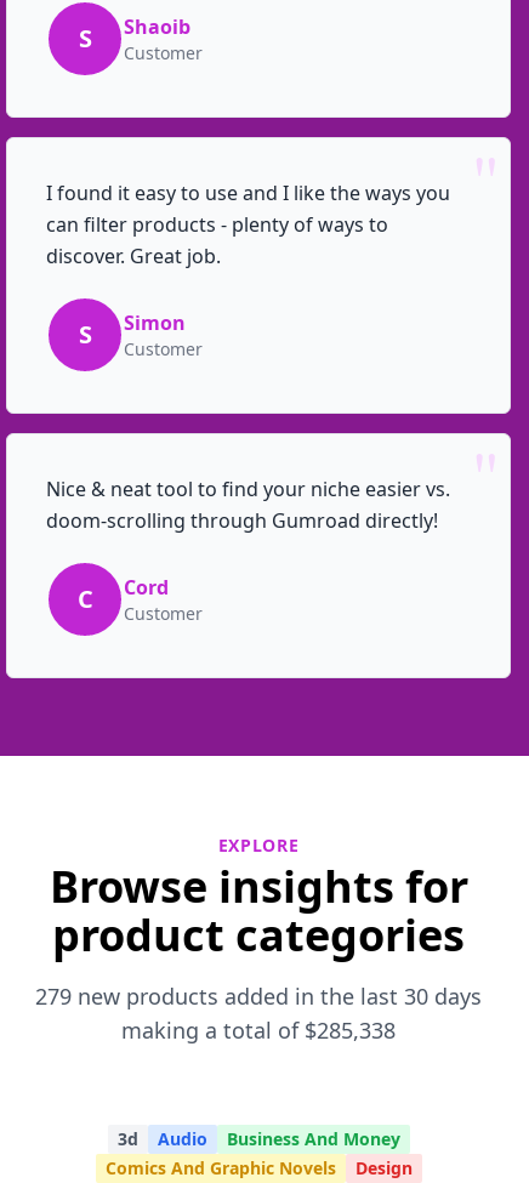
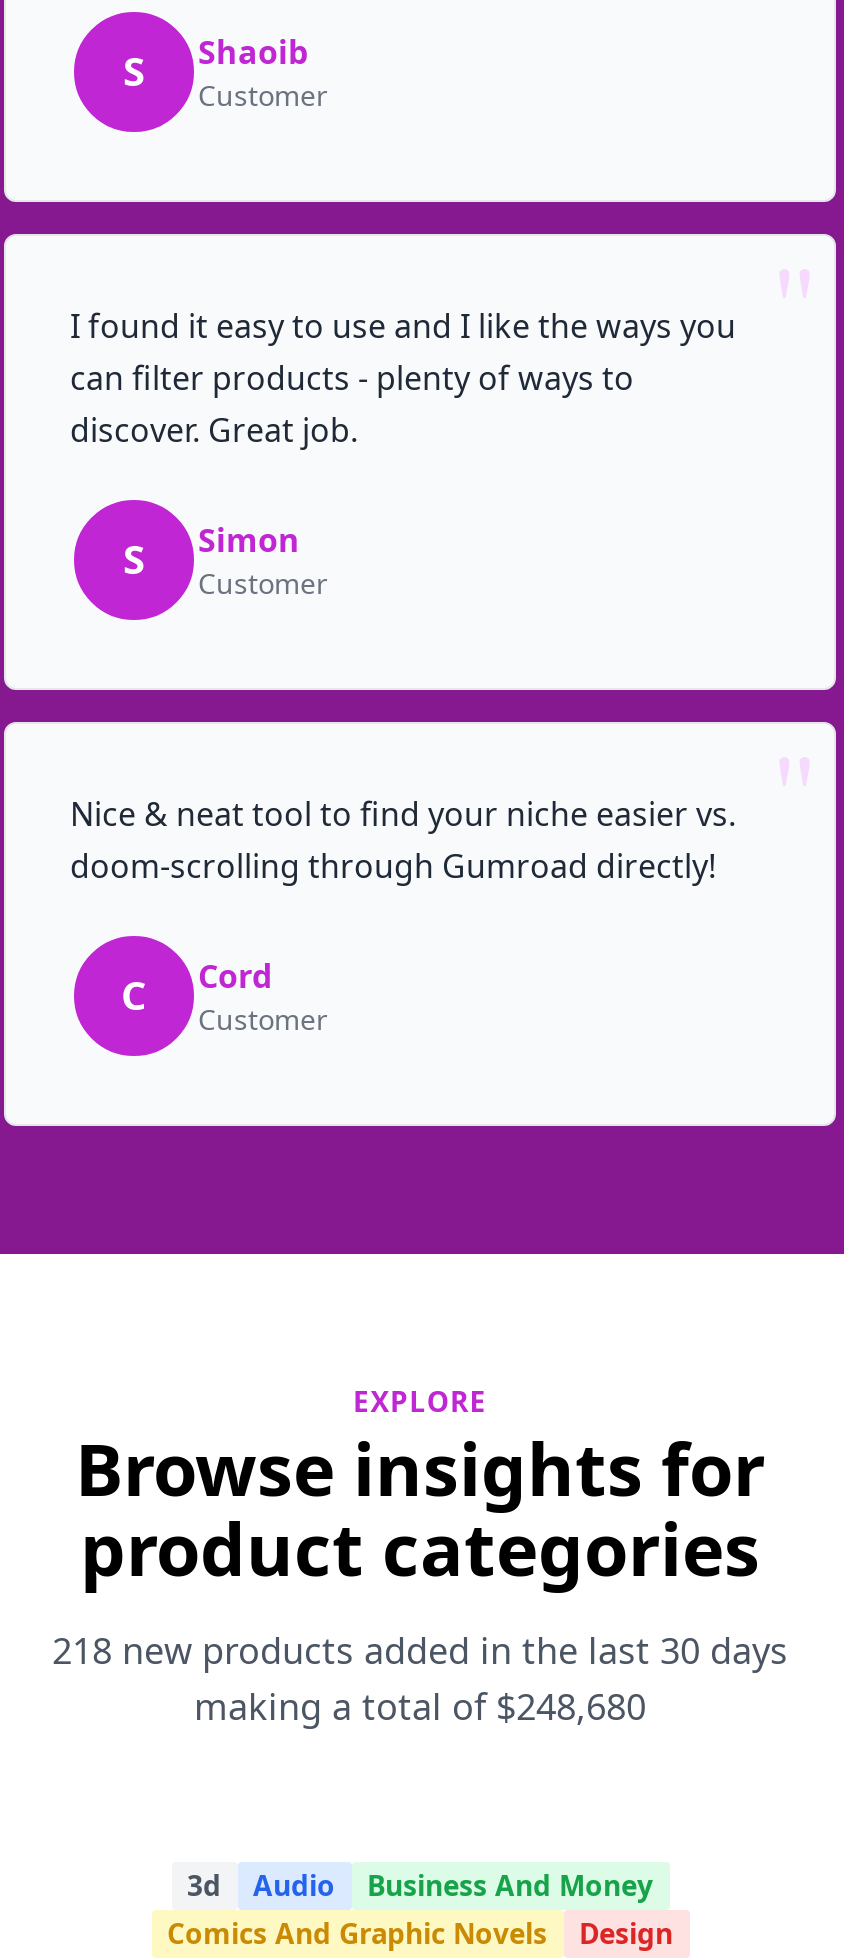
[35,982,482,1011] 279 new products added in the last 30 days -> [52,1626,788,1674] 218 new products added in the last 30 days
[121,1016,396,1045] making a total of $285,338 -> [194,1682,646,1730] making a total of $248,680

